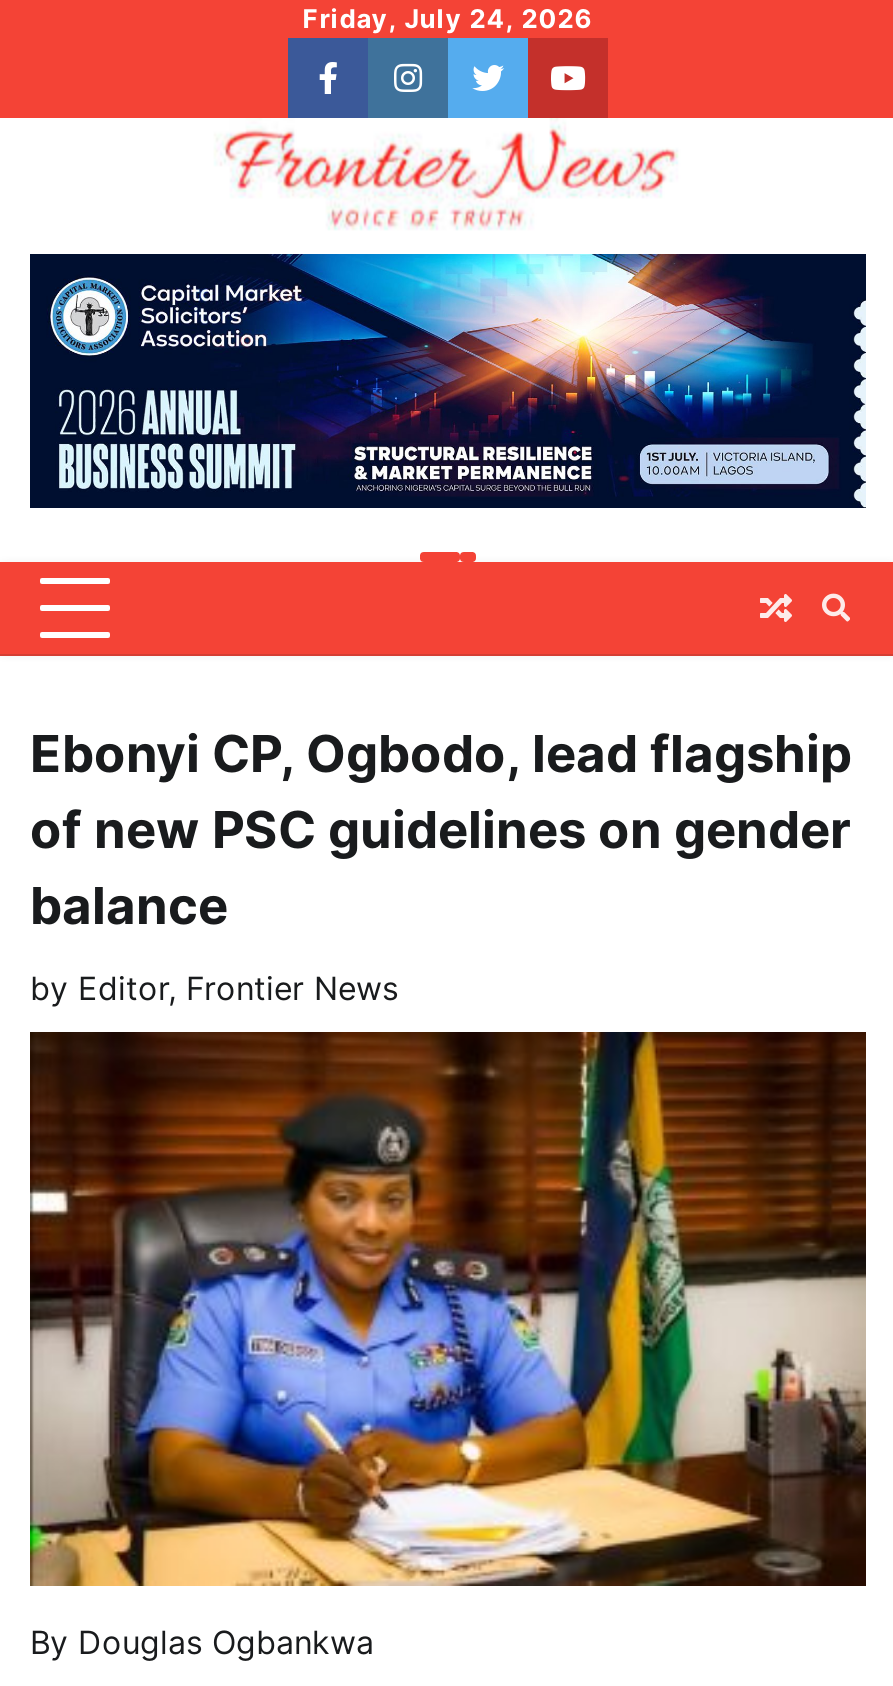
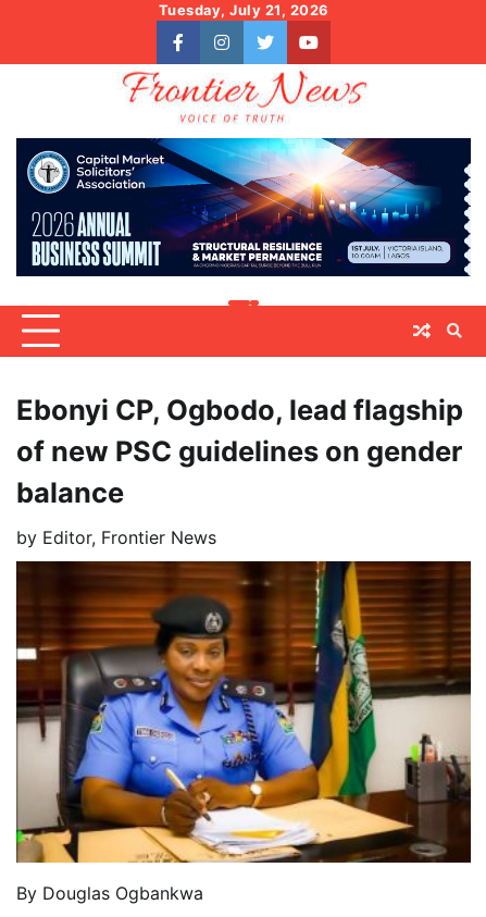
[302,2,594,34] Friday, July 24, 2026 -> [158,1,329,18] Tuesday, July 21, 2026

